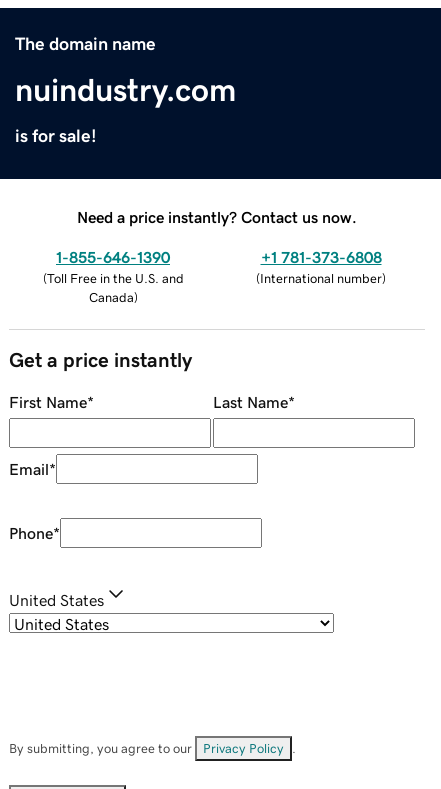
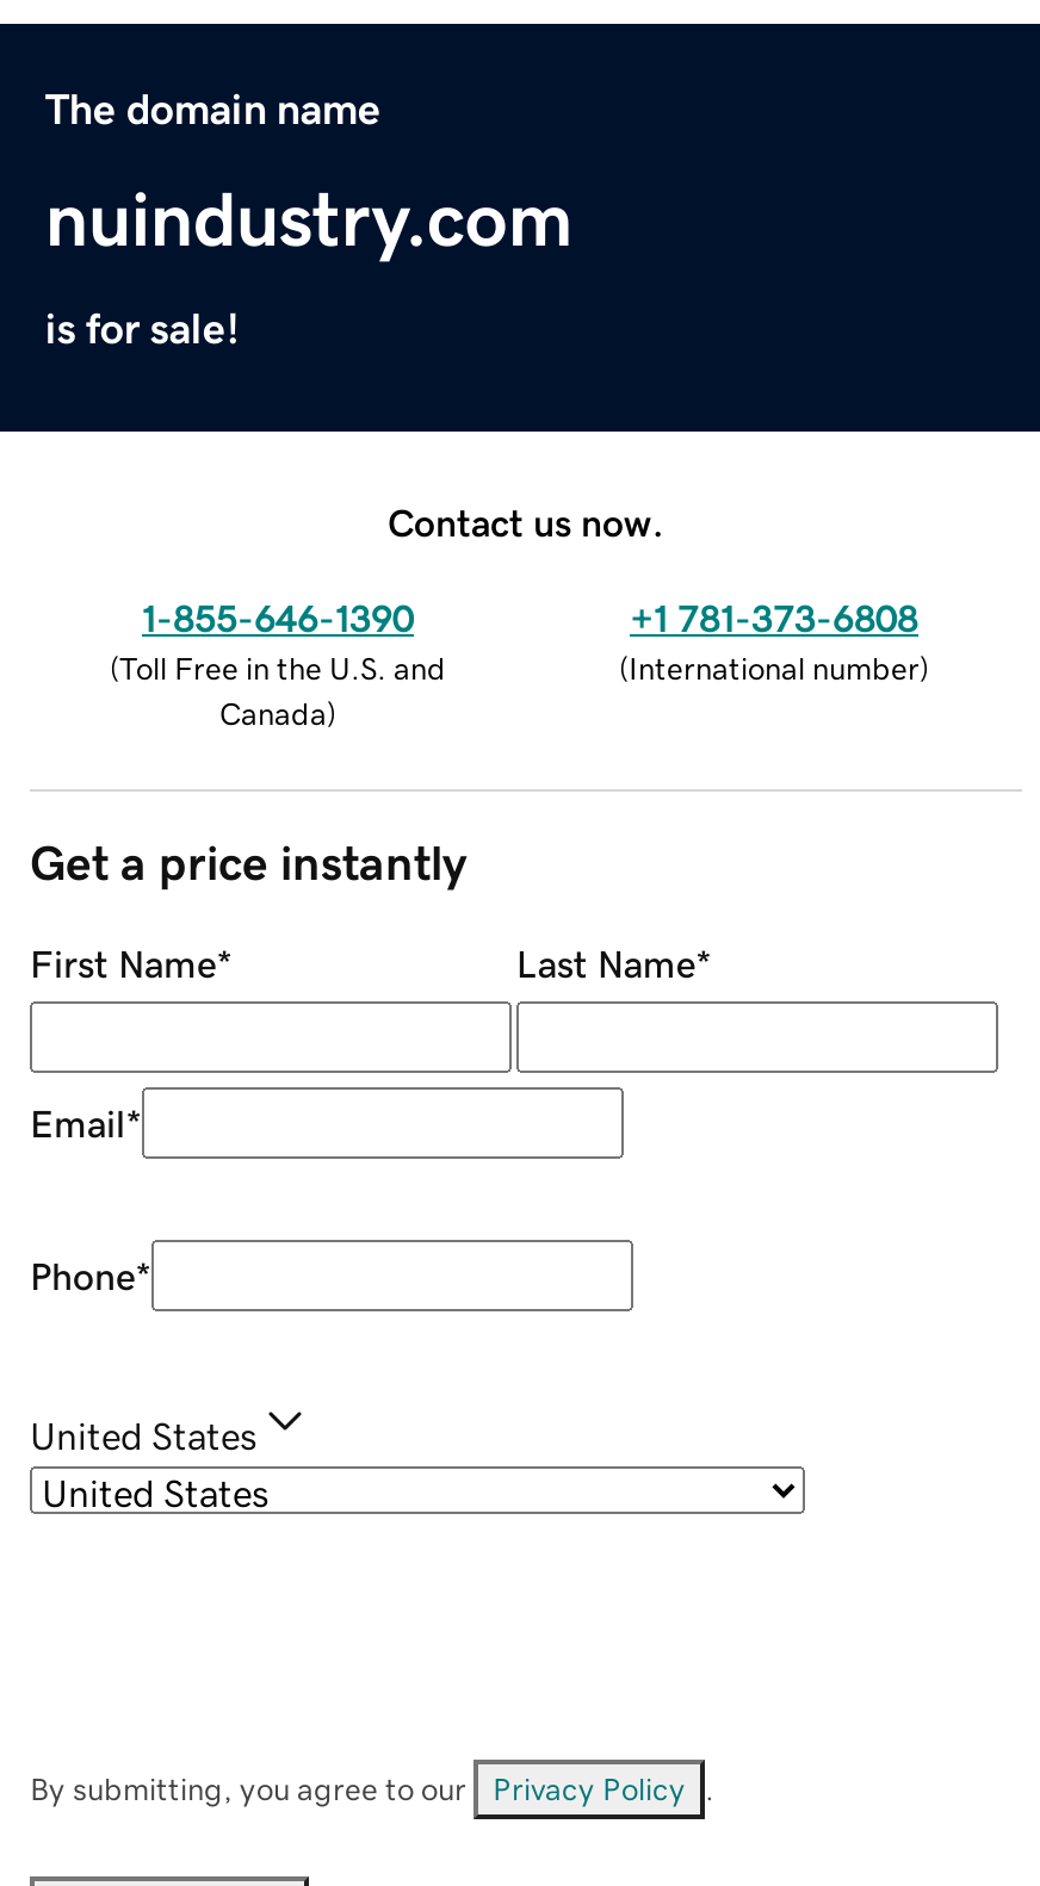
[77,209,357,225] Need a price instantly? Contact us now. -> [388,502,664,540] Contact us now.

